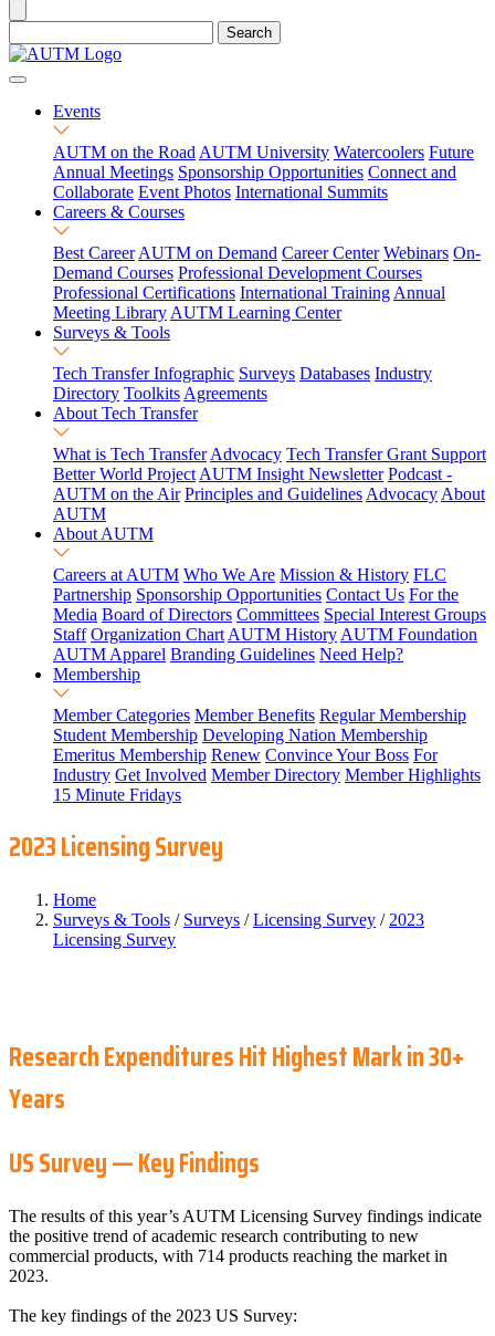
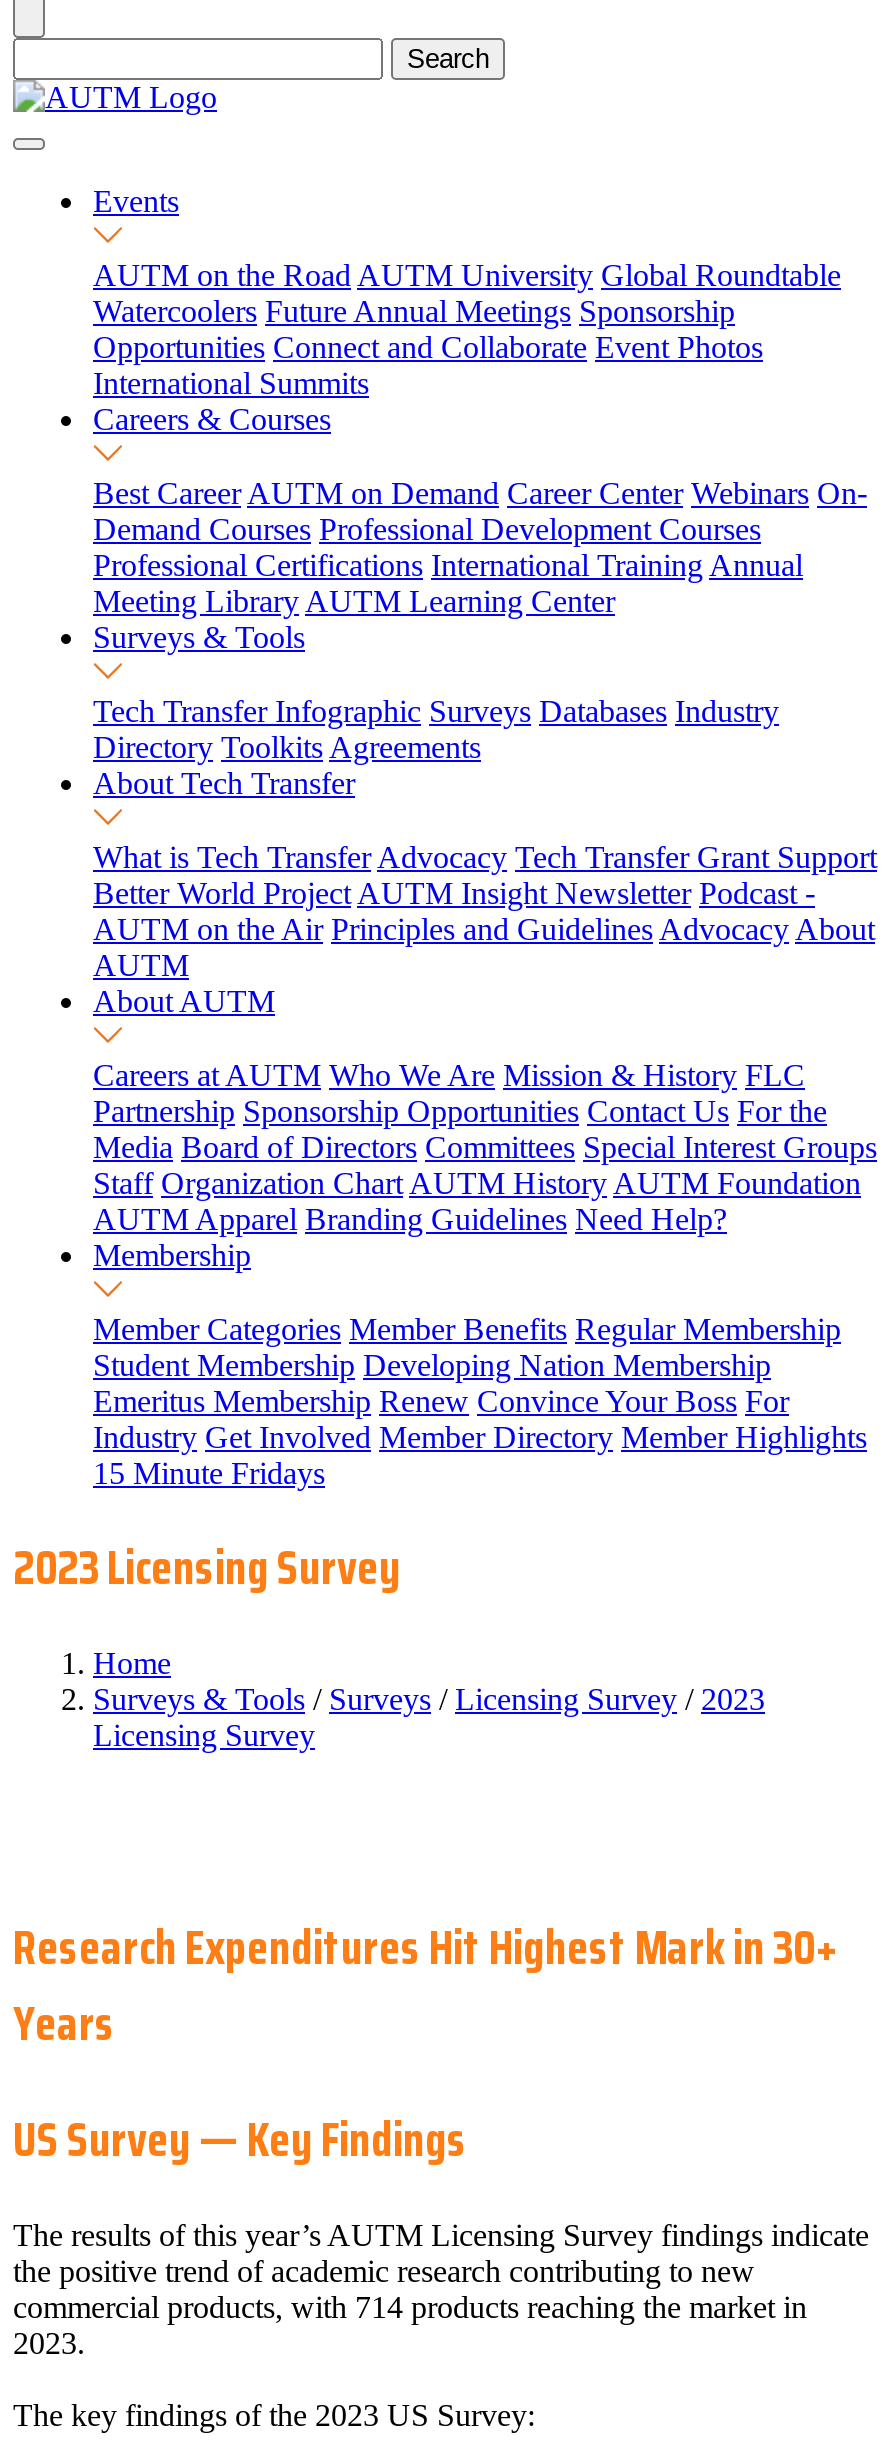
[53,142,474,201] AUTM on the Road AUTM University Watercoolers Future | Annual Meetings Sponsorship Opportunities Connect and | Collaborate Event Photos International Summits -> [93,257,841,399] AUTM on the Road AUTM University Global Roundtable | Watercoolers Future Annual Meetings Sponsorship | Opportunities Connect and Collaborate Event Photos | International Summits

